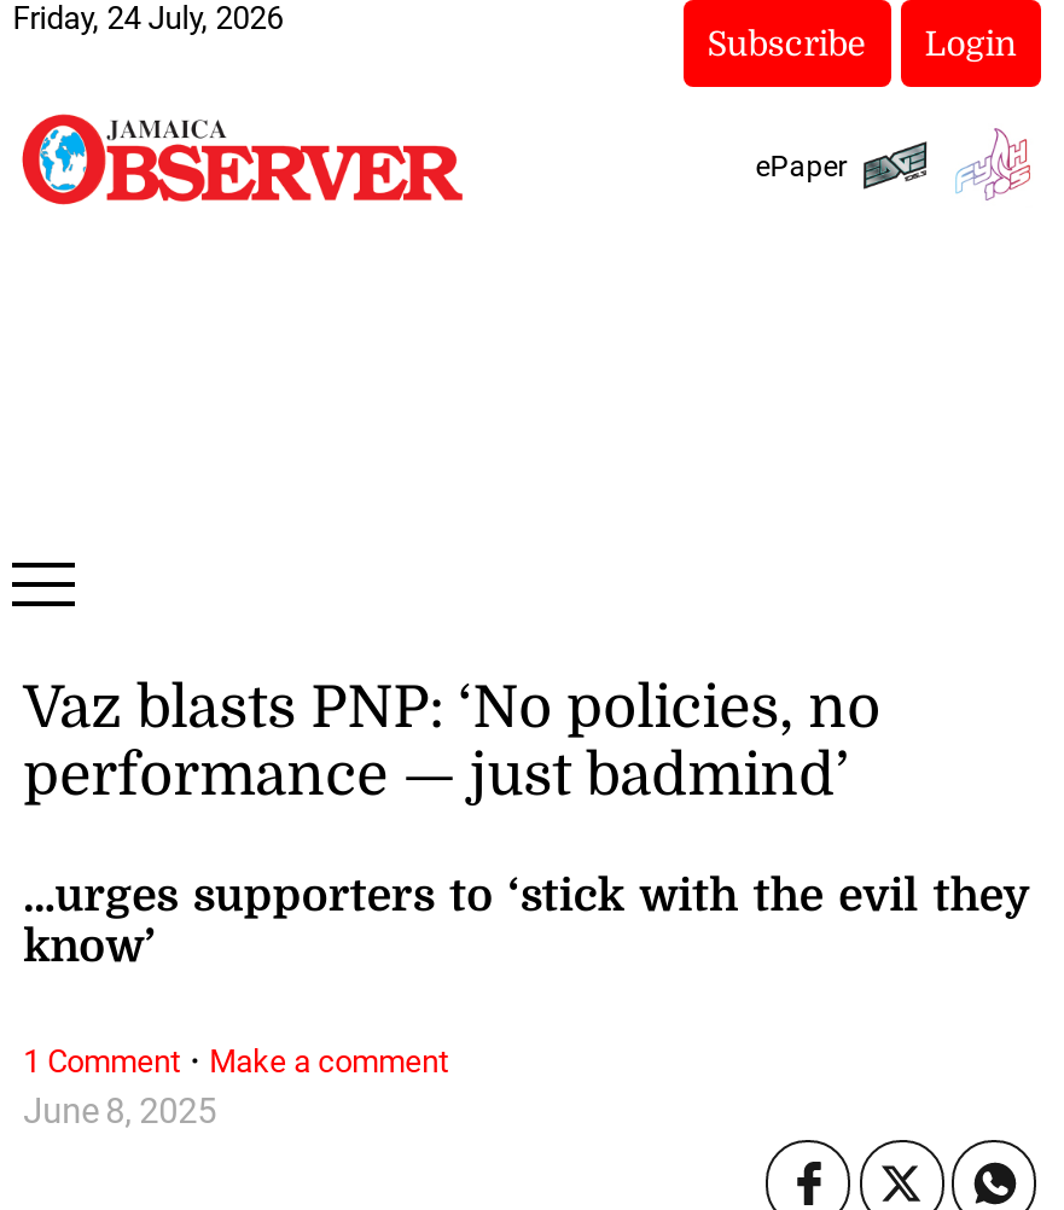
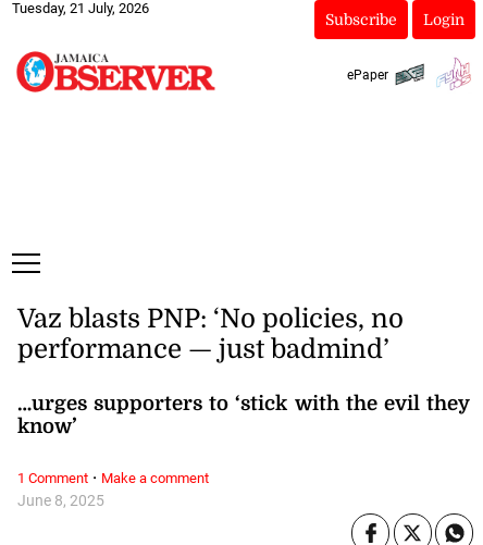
[13,0,283,36] Friday, 24 July, 2026 -> [12,0,149,16] Tuesday, 21 July, 2026

